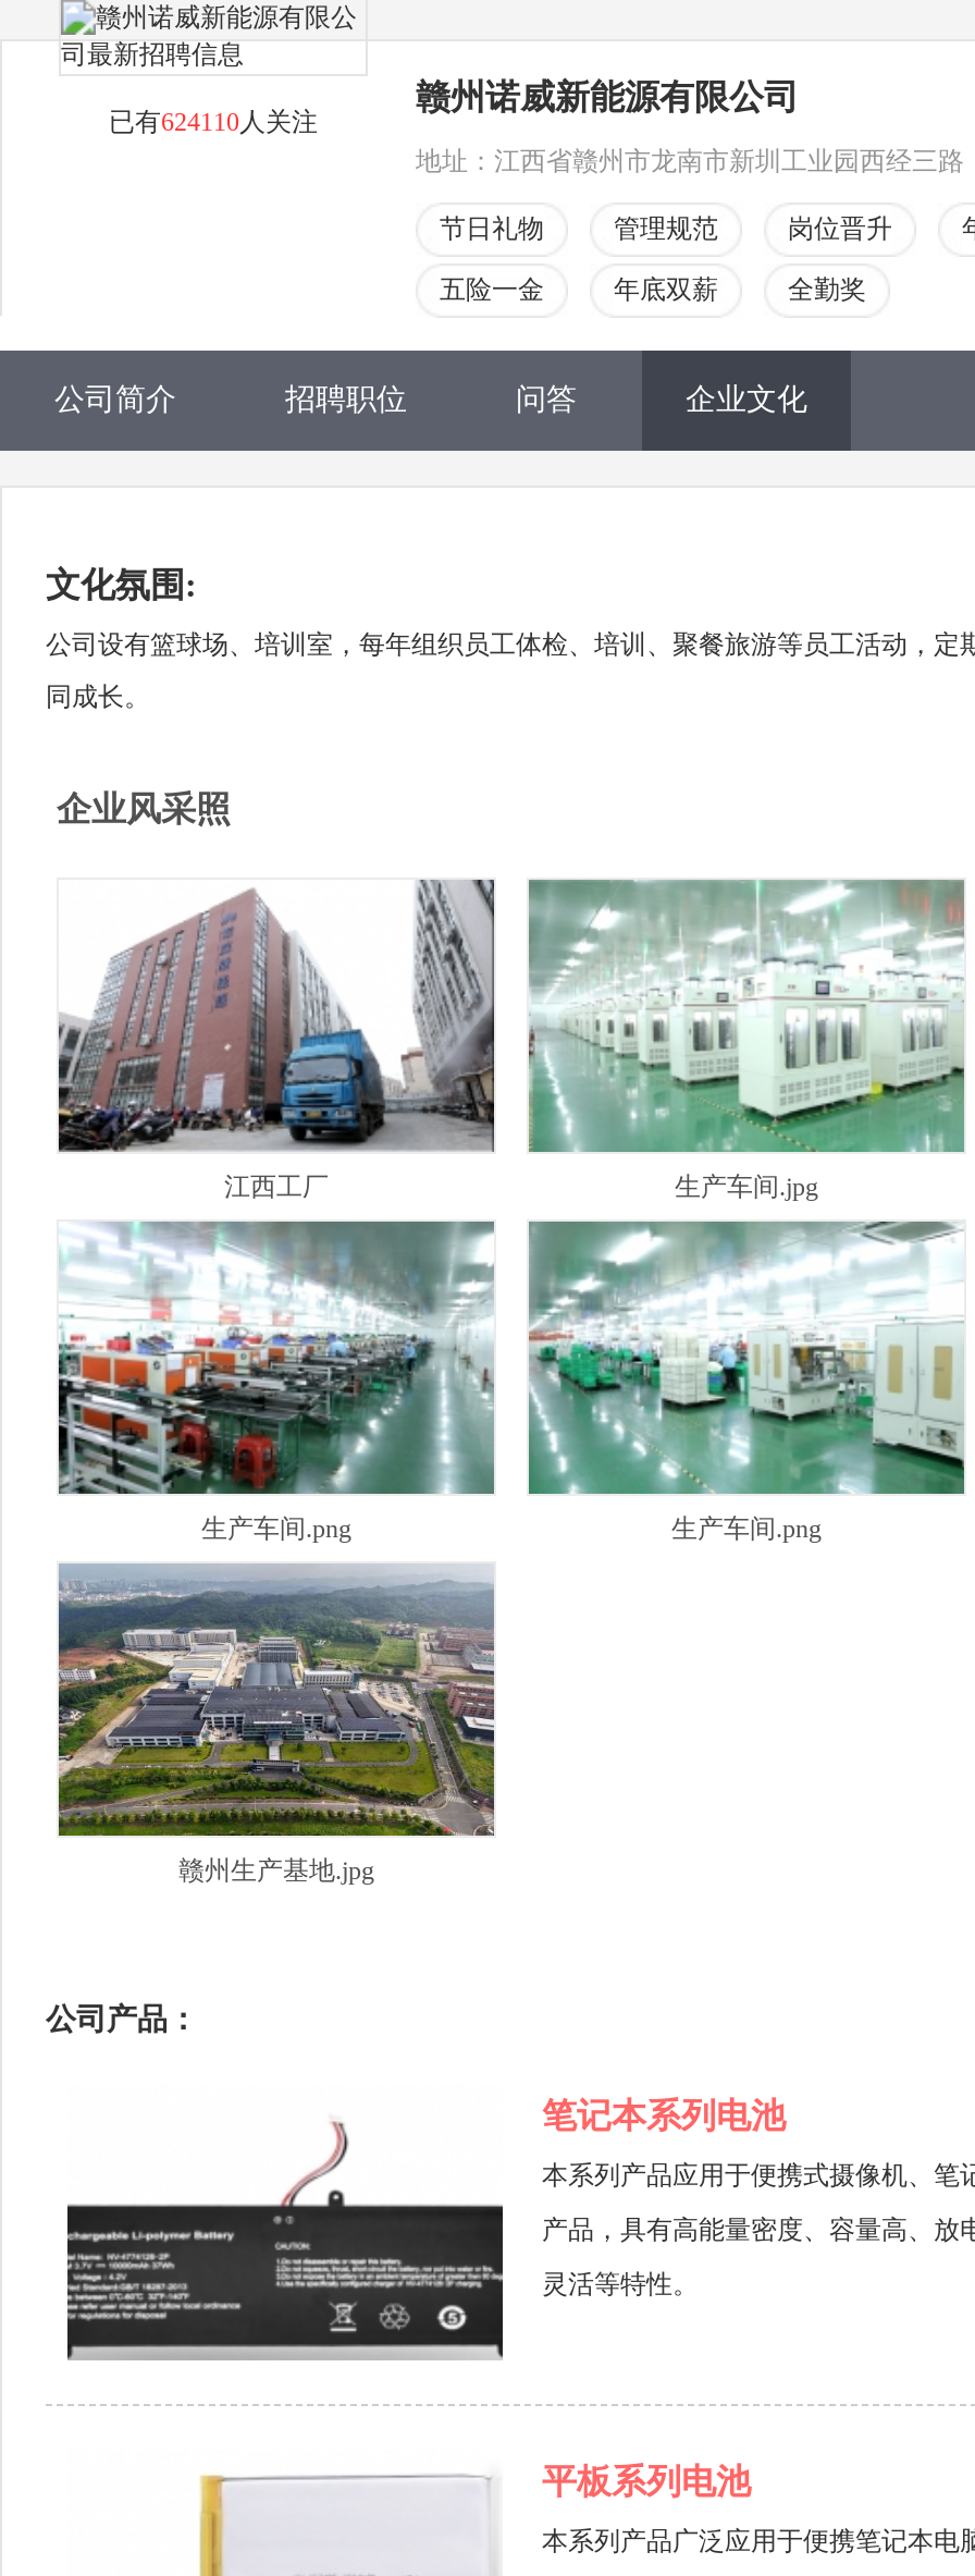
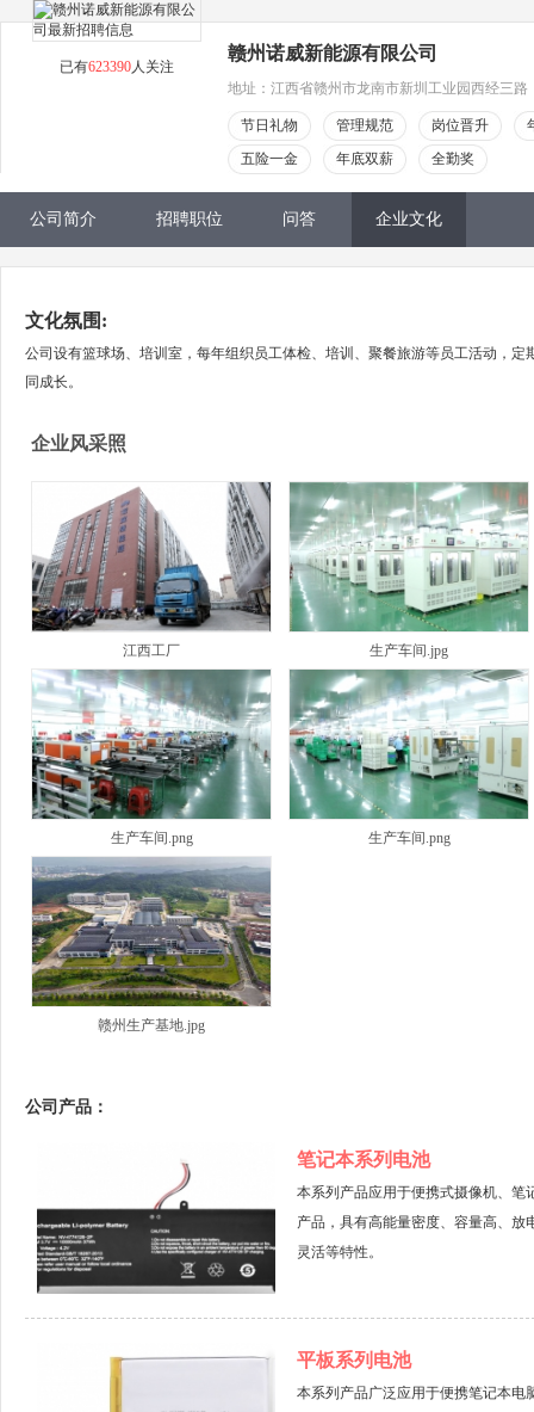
[109,107,318,137] 已有624110人关注 -> [60,58,174,75] 已有623390人关注

